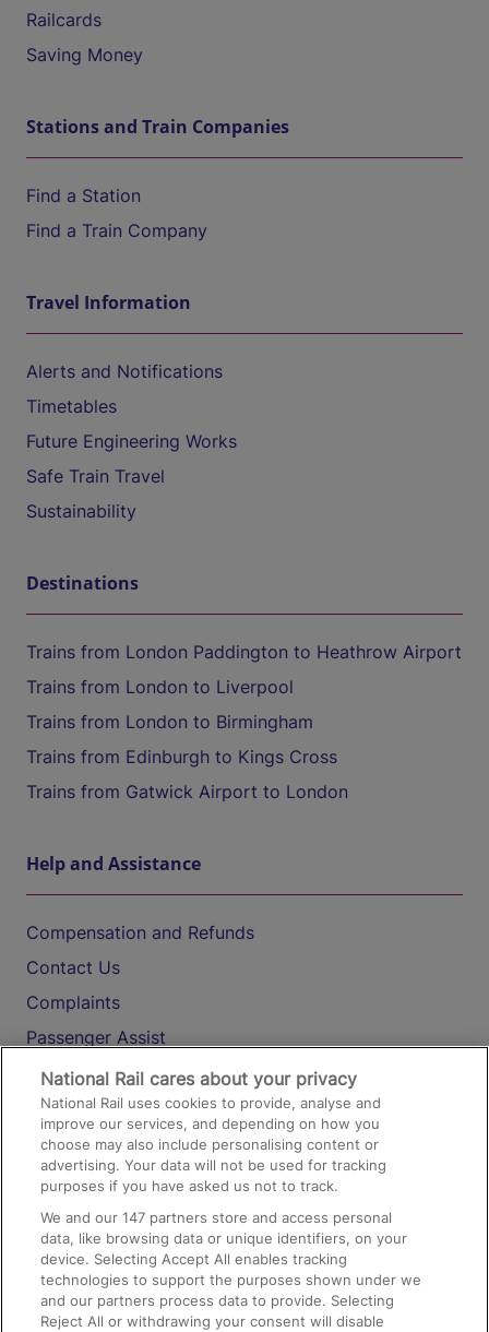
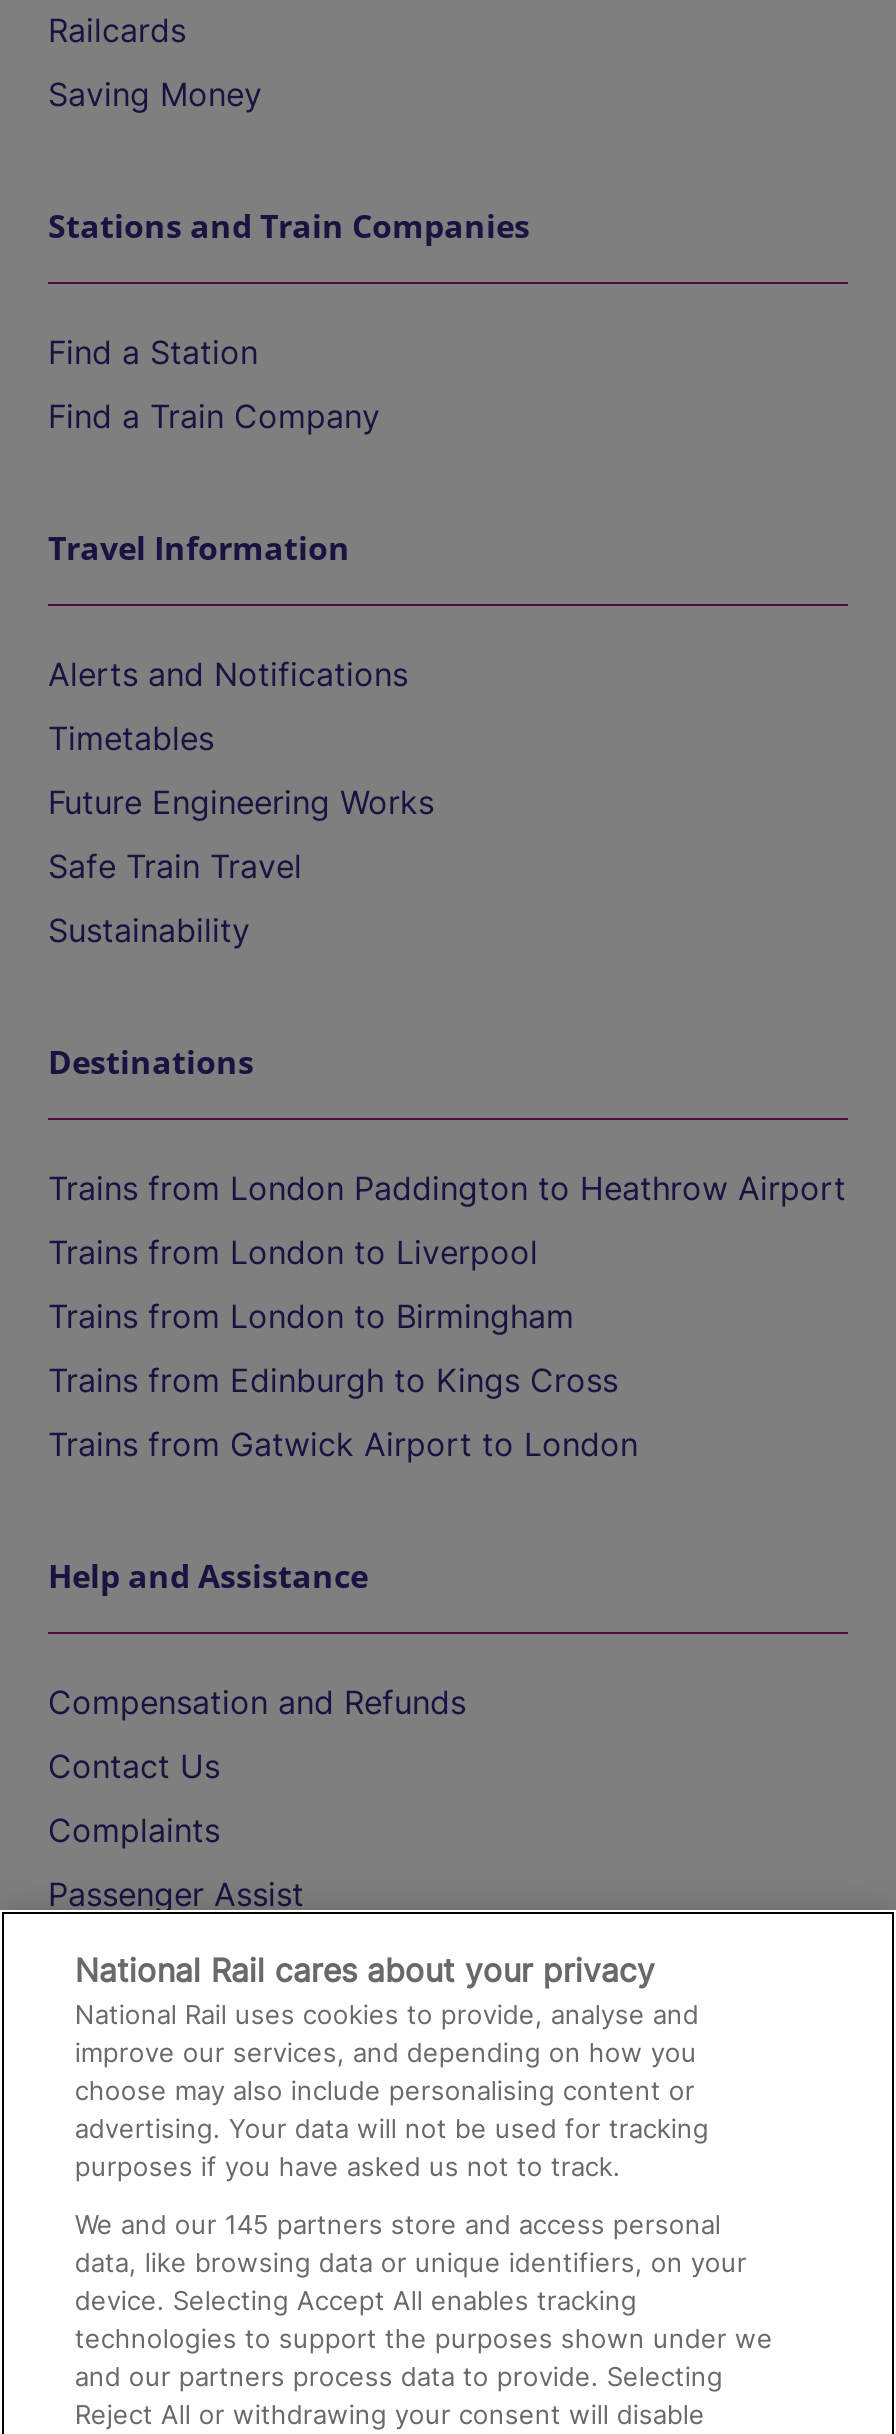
[41,1209,392,1226] We and our 147 partners store and access personal -> [75,2208,721,2240] We and our 145 partners store and access personal

